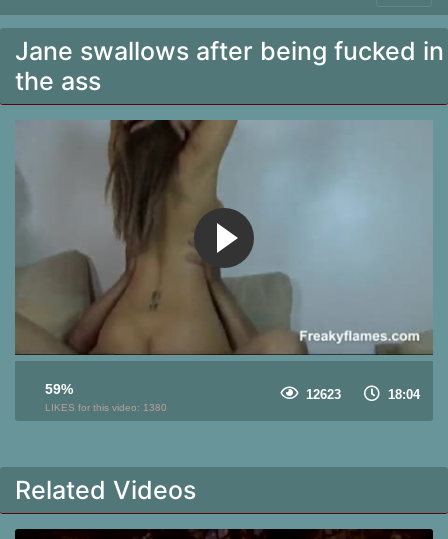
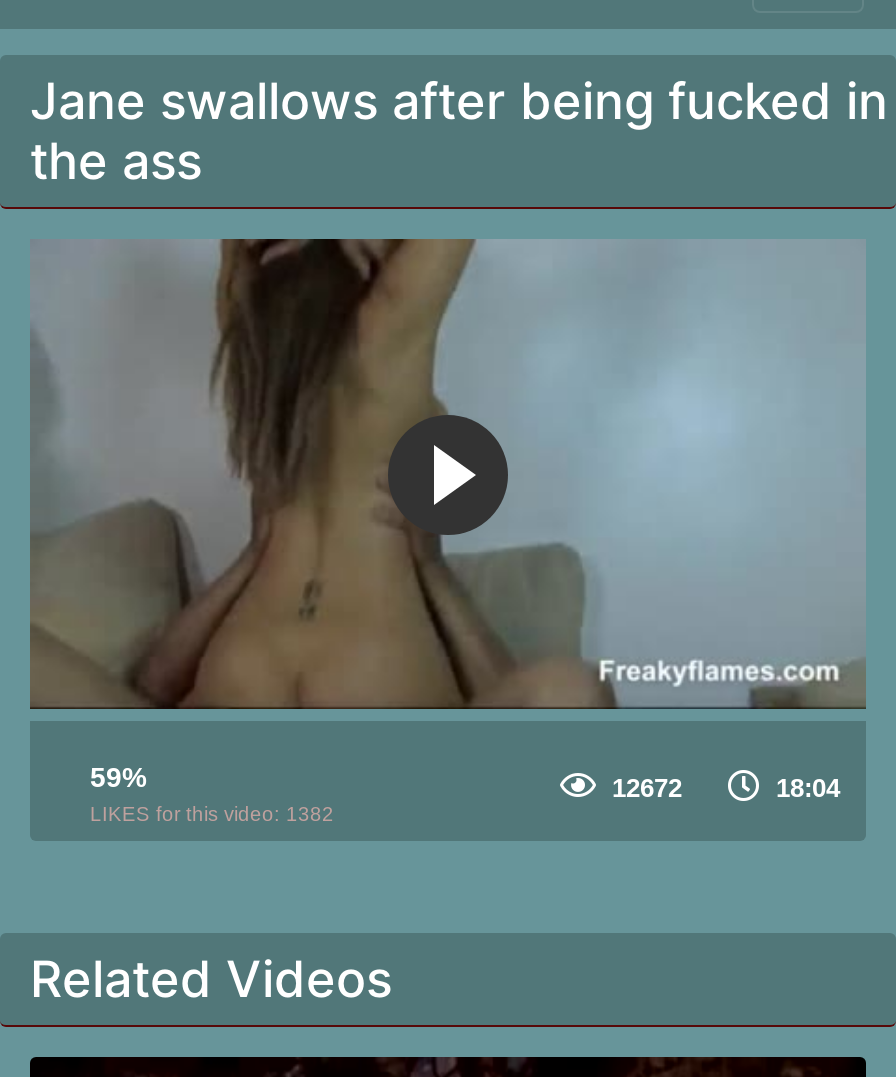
[306,387,341,402] 12623 -> [612,773,682,803] 12672
[45,402,167,413] LIKES for this video: 1380 -> [90,803,334,825] LIKES for this video: 1382

